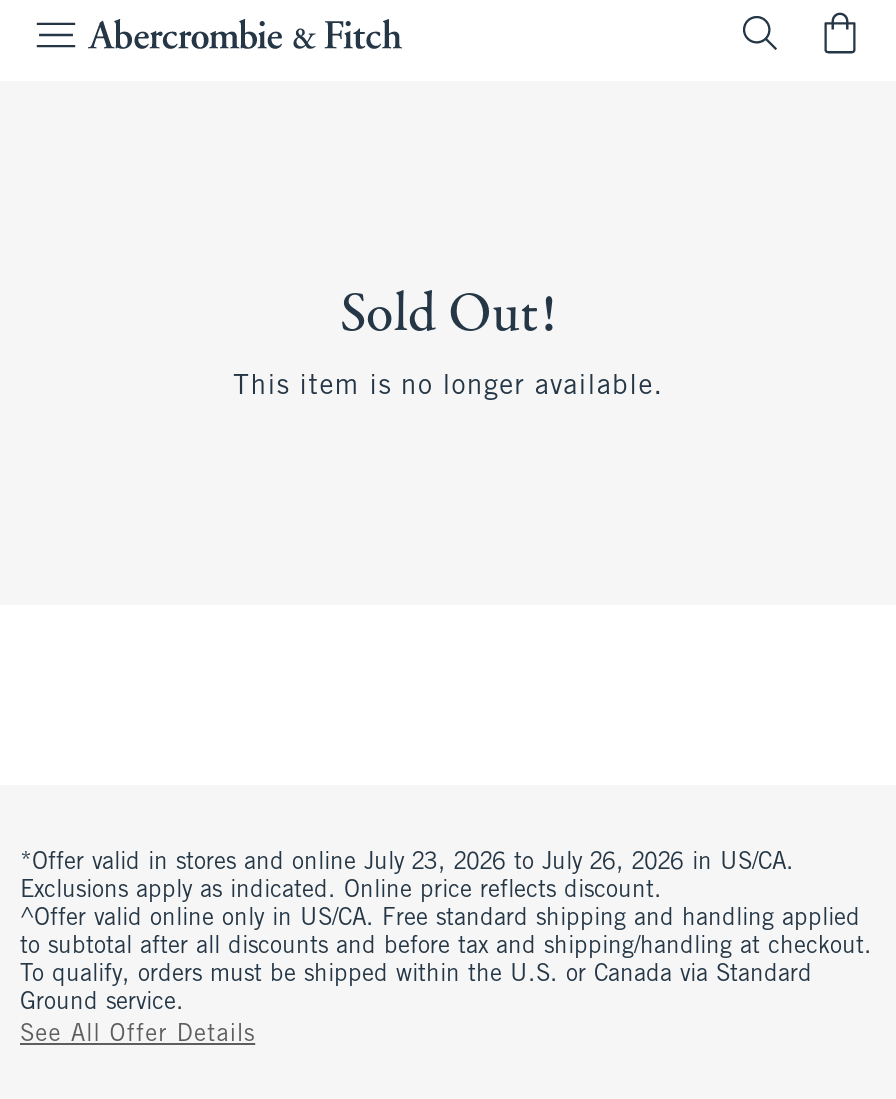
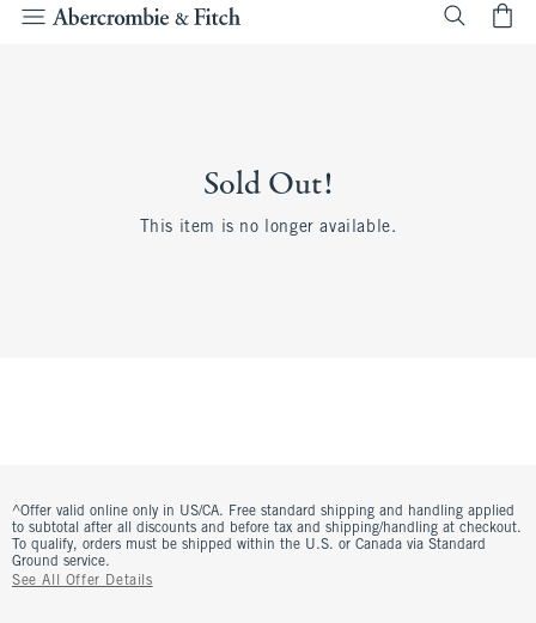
[20,851,794,903] *Offer valid in stores and online July 23, 2026 to July 26, 2026 in US/CA. | Exclusions apply as indicated. Online price reflects discount. -> none

